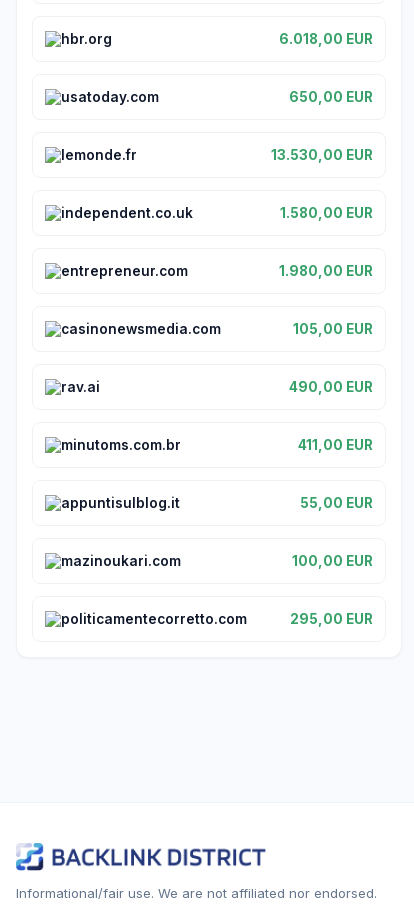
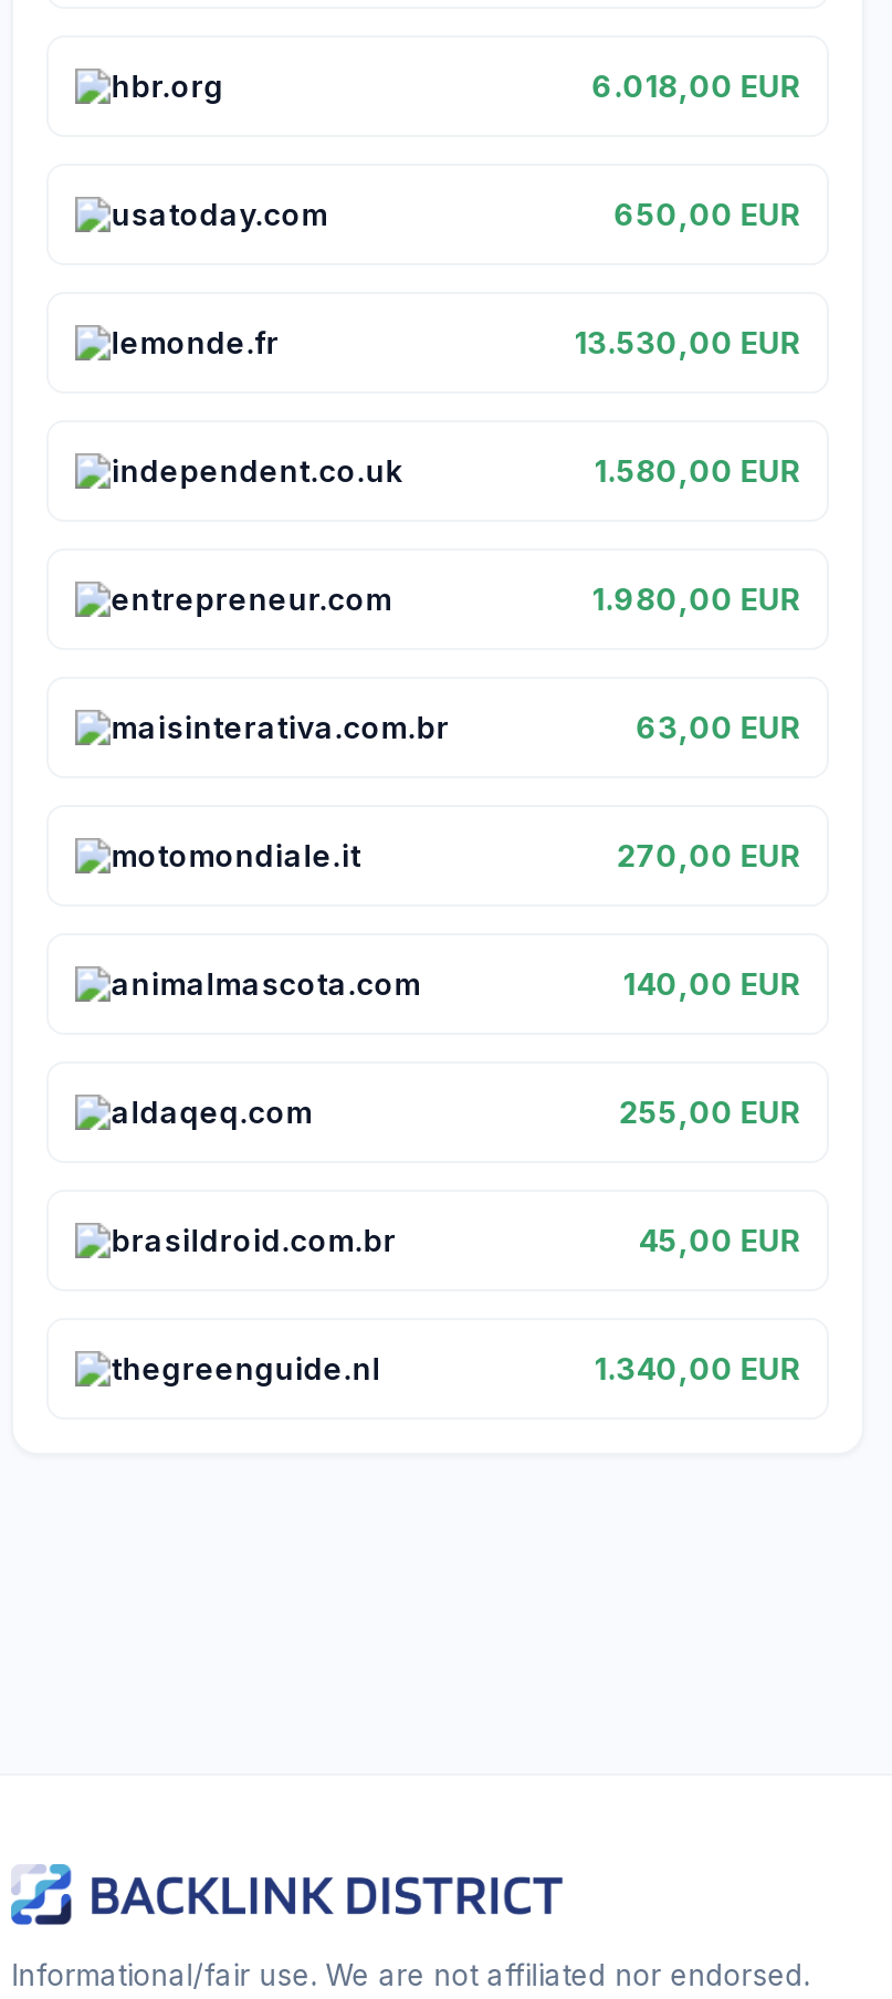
[61,321,373,337] casinonewsmedia.com | 105,00 EUR -> [111,710,800,745] maisinterativa.com.br | 63,00 EUR
[61,379,373,395] rav.ai | 490,00 EUR -> [111,838,800,873] motomondiale.it | 270,00 EUR
[61,437,373,453] minutoms.com.br | 411,00 EUR -> [111,966,800,1002] animalmascota.com | 140,00 EUR
[61,495,373,511] appuntisulblog.it | 55,00 EUR -> [111,1095,800,1130] aldaqeq.com | 255,00 EUR
[61,553,373,569] mazinoukari.com | 100,00 EUR -> [111,1223,800,1258] brasildroid.com.br | 45,00 EUR
[61,611,373,627] politicamentecorretto.com | 295,00 EUR -> [111,1351,800,1386] thegreenguide.nl | 1.340,00 EUR

